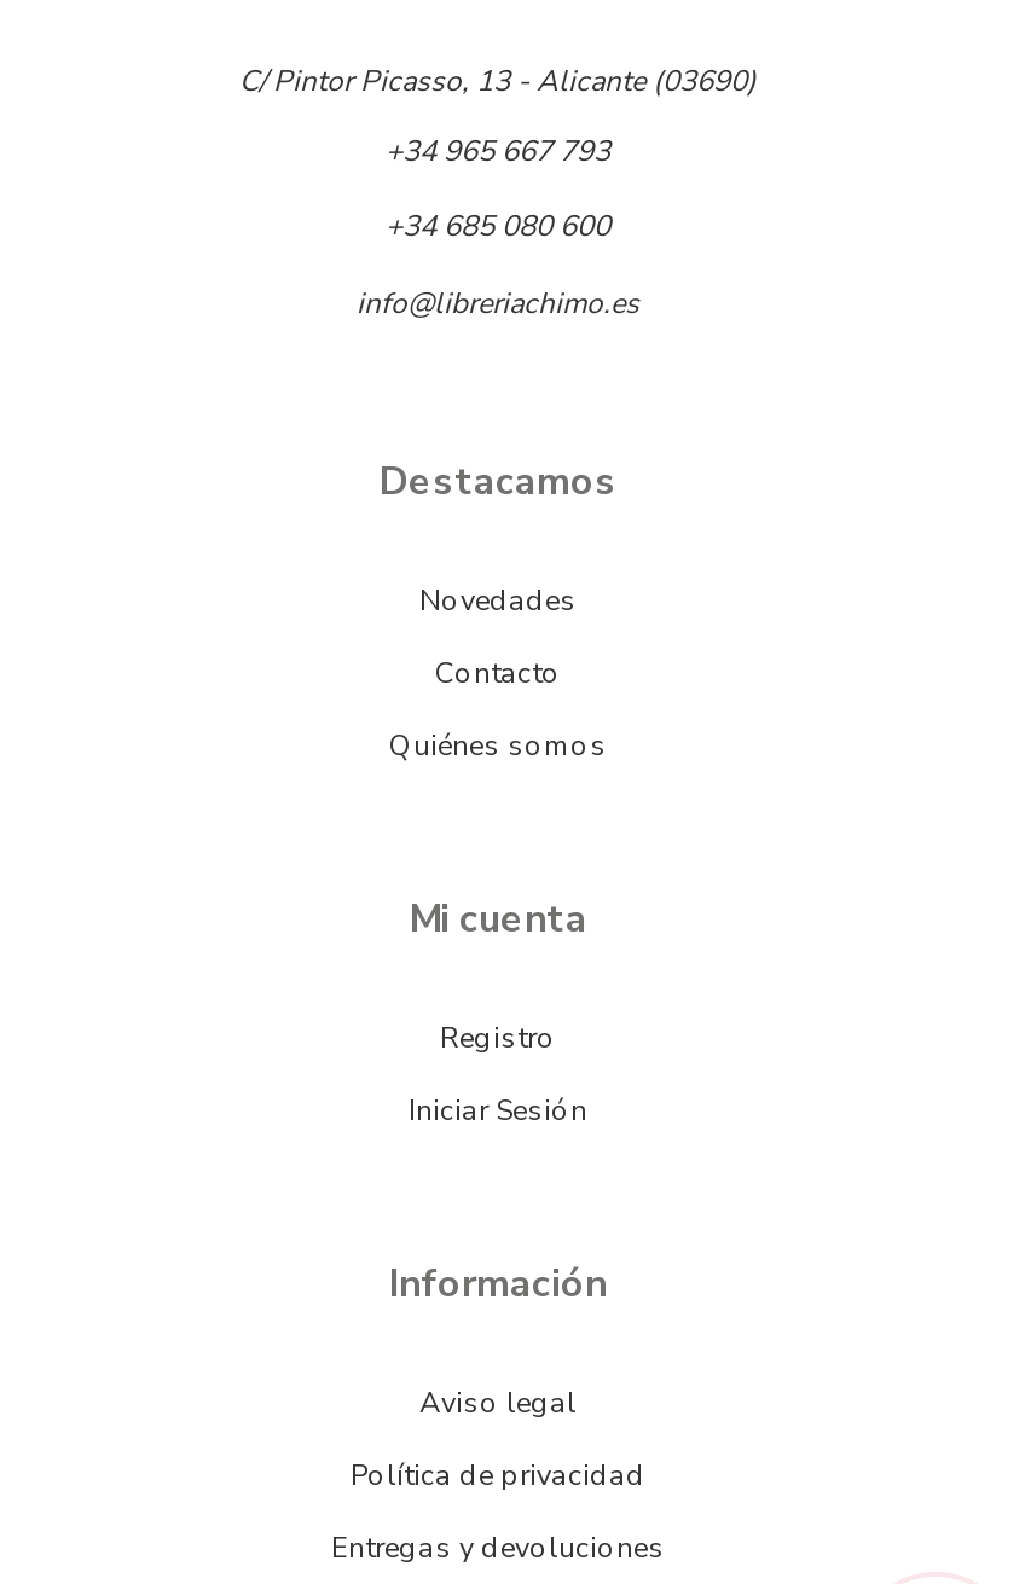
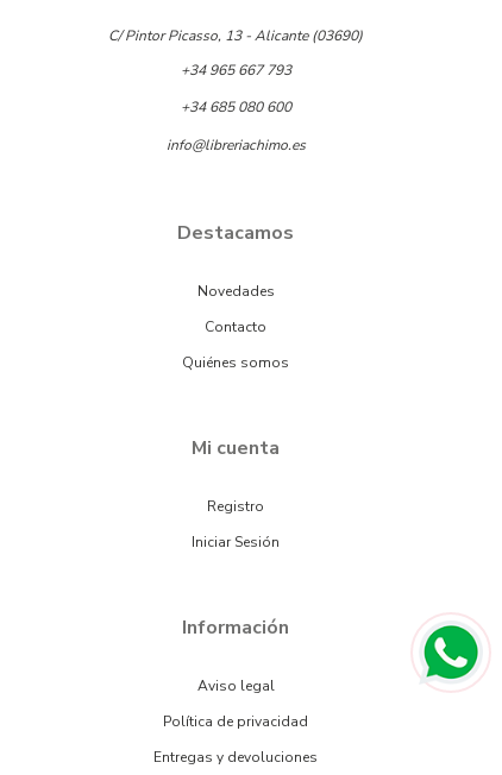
none -> [410,612,491,693] [image]

